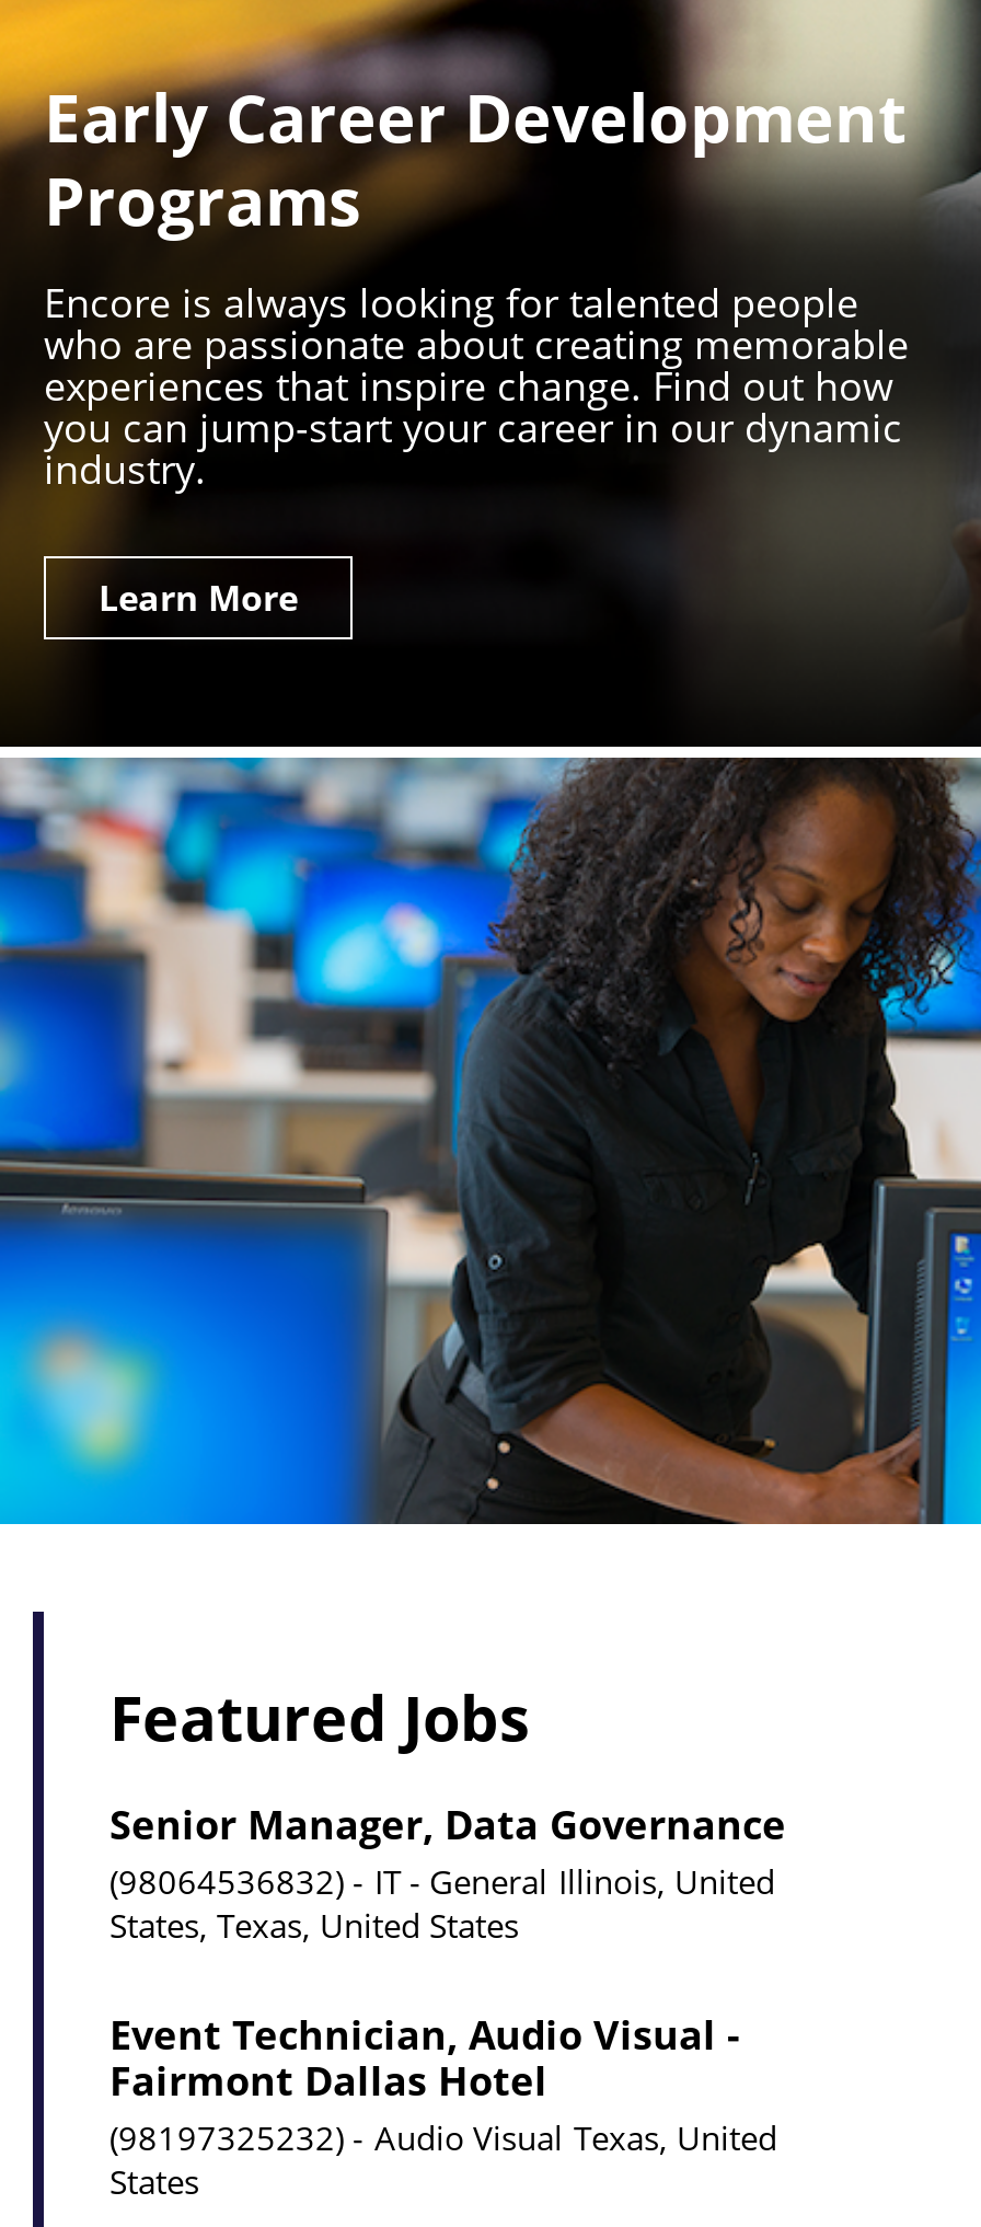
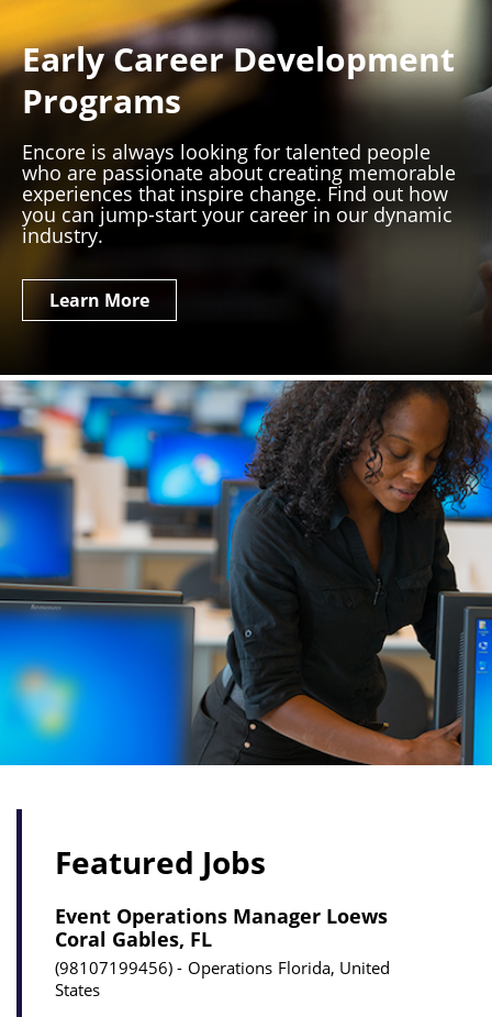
[109,1799,786,2160] Senior Manager, Data Governance | 98064536832 | IT - General Illinois, United | States, Texas, United States | Event Technician, Audio Visual - | Fairmont Dallas Hotel | 98197325232 | Audio Visual Texas, United -> [55,903,390,979] Event Operations Manager Loews | Coral Gables, FL | 98107199456 | Operations Florida, United

